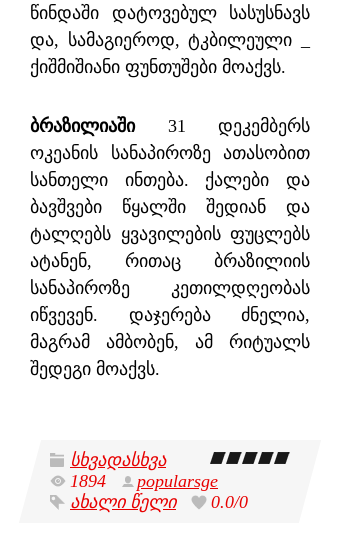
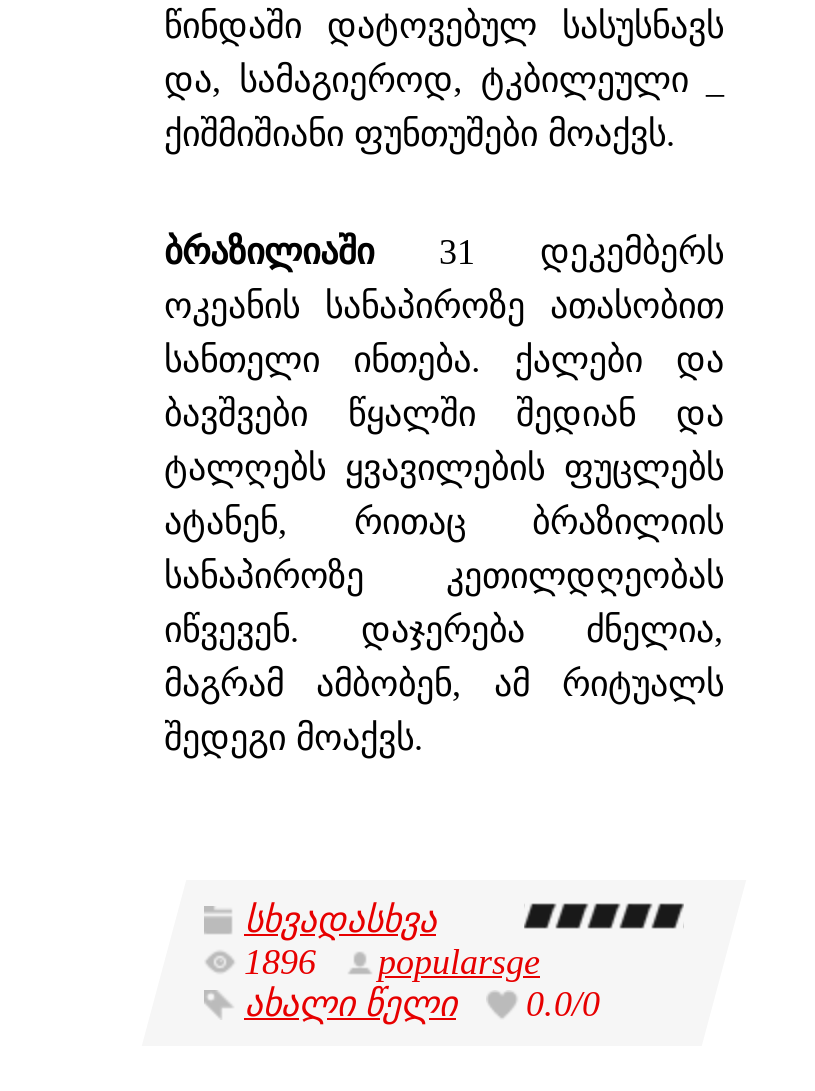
[70,471,218,491] 1894 popularsge -> [244,942,540,982] 1896 popularsge

